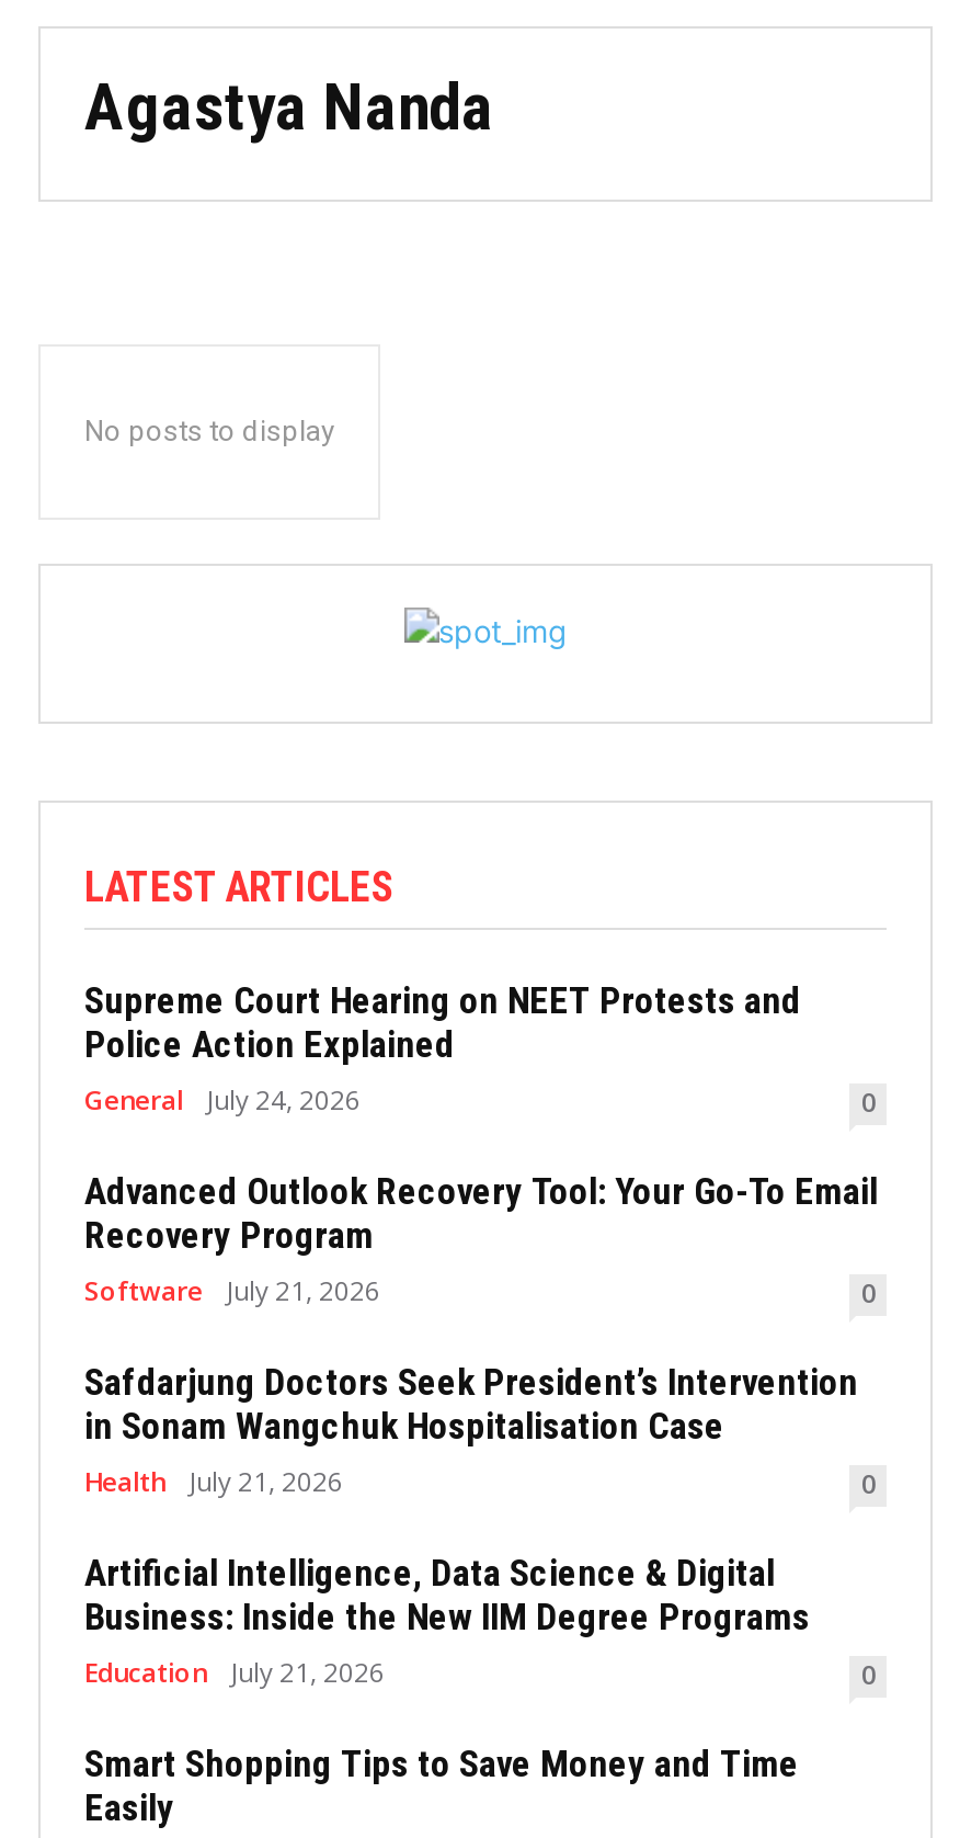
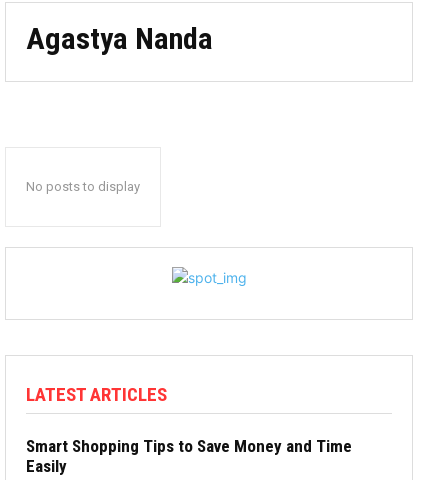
[84,977,878,1692] Supreme Court Hearing on NEET Protests and | Police Action Explained | General | July 24, 2026 | 0 | Advanced Outlook Recovery Tool: Your Go-To Email | Recovery Program | Software | July 21, 2026 | 0 | Safdarjung Doctors Seek President’s Intervention | in Sonam Wangchuk Hospitalisation Case | Health | July 21, 2026 | 0 | Artificial Intelligence, Data Science & Digital | Business: Inside the New IIM Degree Programs | Education | July 21, 2026 | 0 -> none

